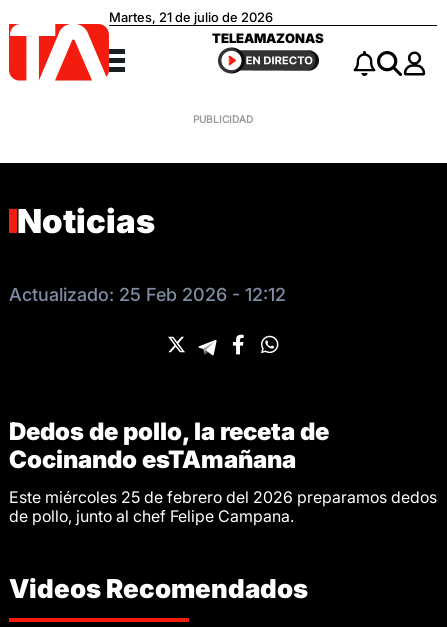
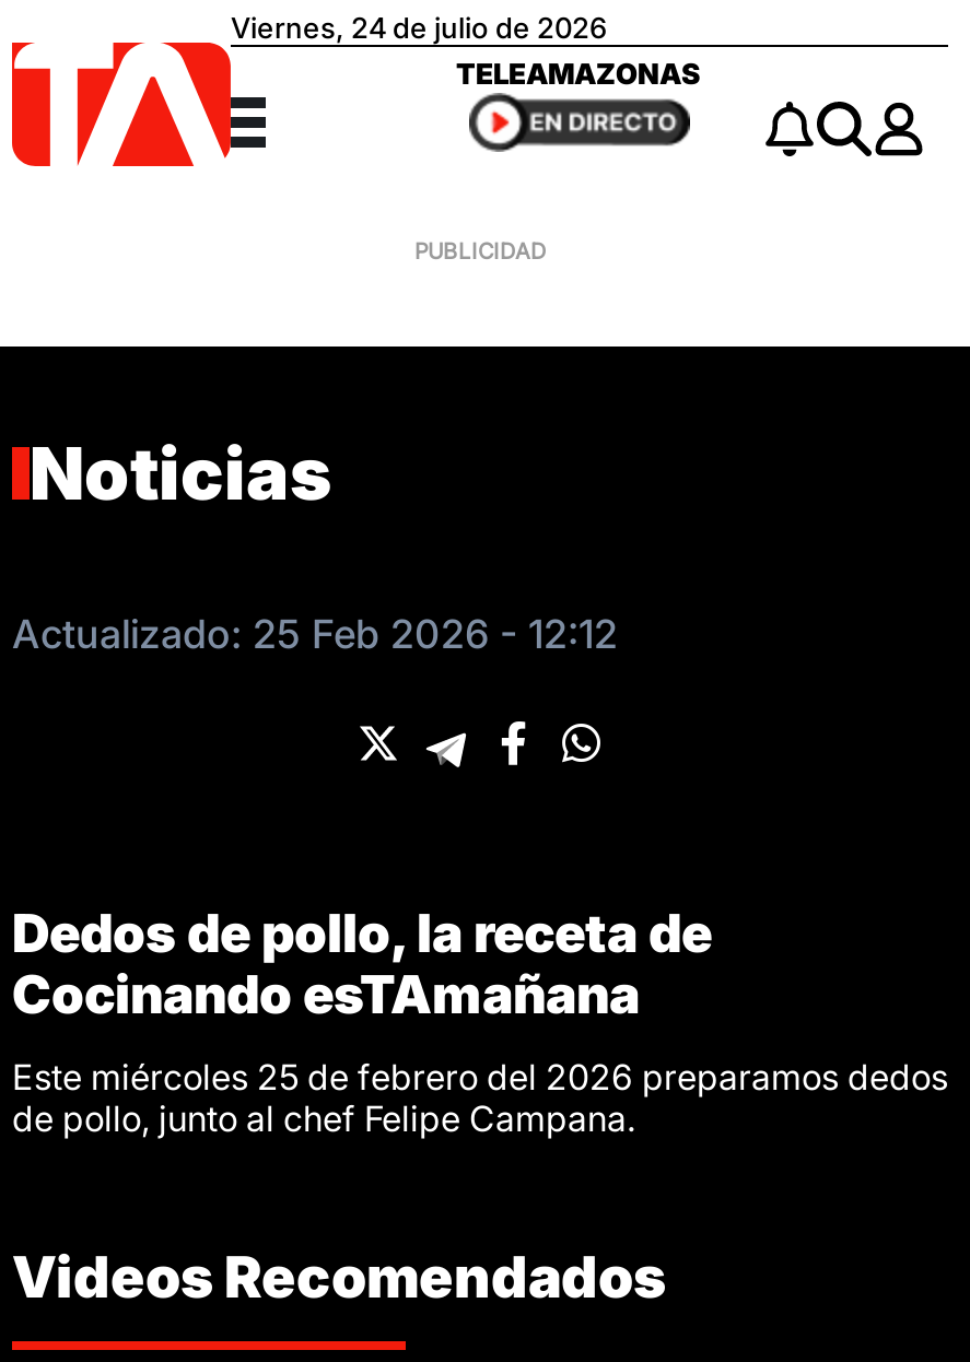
[109,9,273,25] Martes, 21 de julio de 2026 -> [231,11,607,46] Viernes, 24 de julio de 2026

